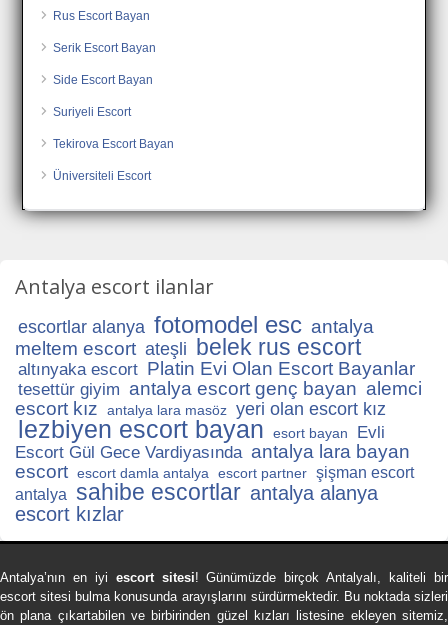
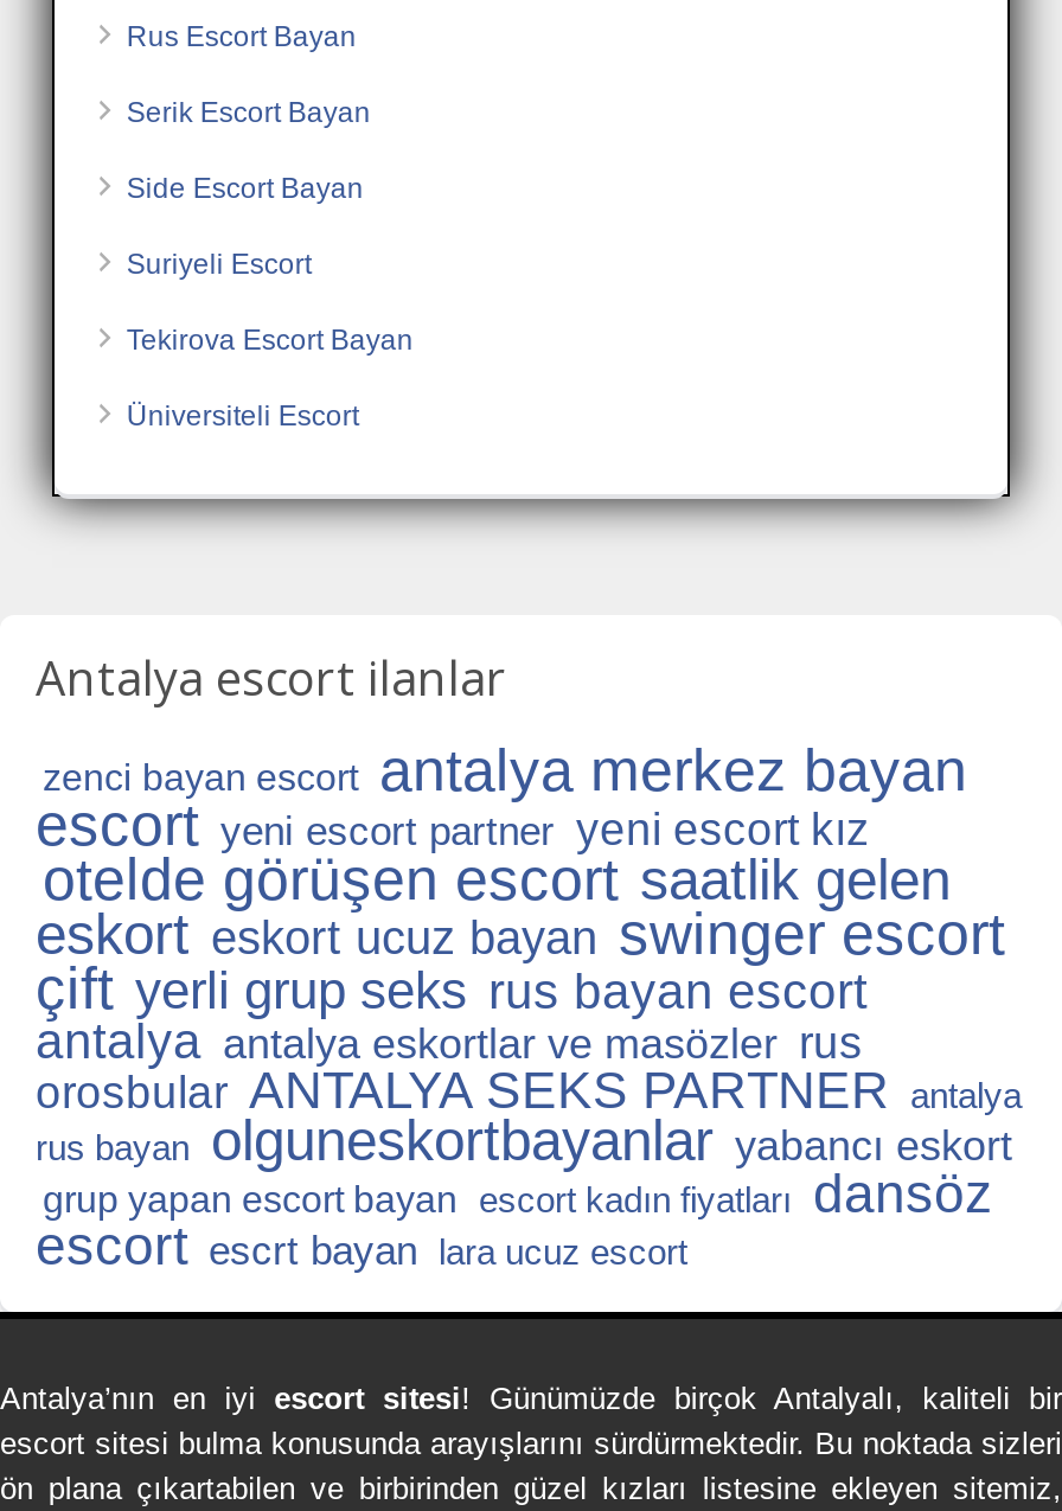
[15,310,422,524] escortlar alanya fotomodel esc antalya | meltem escort ateşli belek rus escort | altınyaka escort Platin Evi Olan Escort Bayanlar | tesettür giyim antalya escort genç bayan alemci | escort kız antalya lara masöz yeri olan escort kız | lezbiyen escort bayan esort bayan Evli | Escort Gül Gece Vardiyasında antalya lara bayan | escort escort damla antalya escort partner şişman escort | antalya sahibe escortlar antalya alanya | escort kızlar -> [36,735,1022,1275] zenci bayan escort antalya merkez bayan | escort yeni escort partner yeni escort kız | otelde görüşen escort saatlik gelen | eskort eskort ucuz bayan swinger escort | çift yerli grup seks rus bayan escort | antalya antalya eskortlar ve masözler rus | orosbular ANTALYA SEKS PARTNER antalya | rus bayan olguneskortbayanlar yabancı eskort | grup yapan escort bayan escort kadın fiyatları dansöz | escort escrt bayan lara ucuz escort

